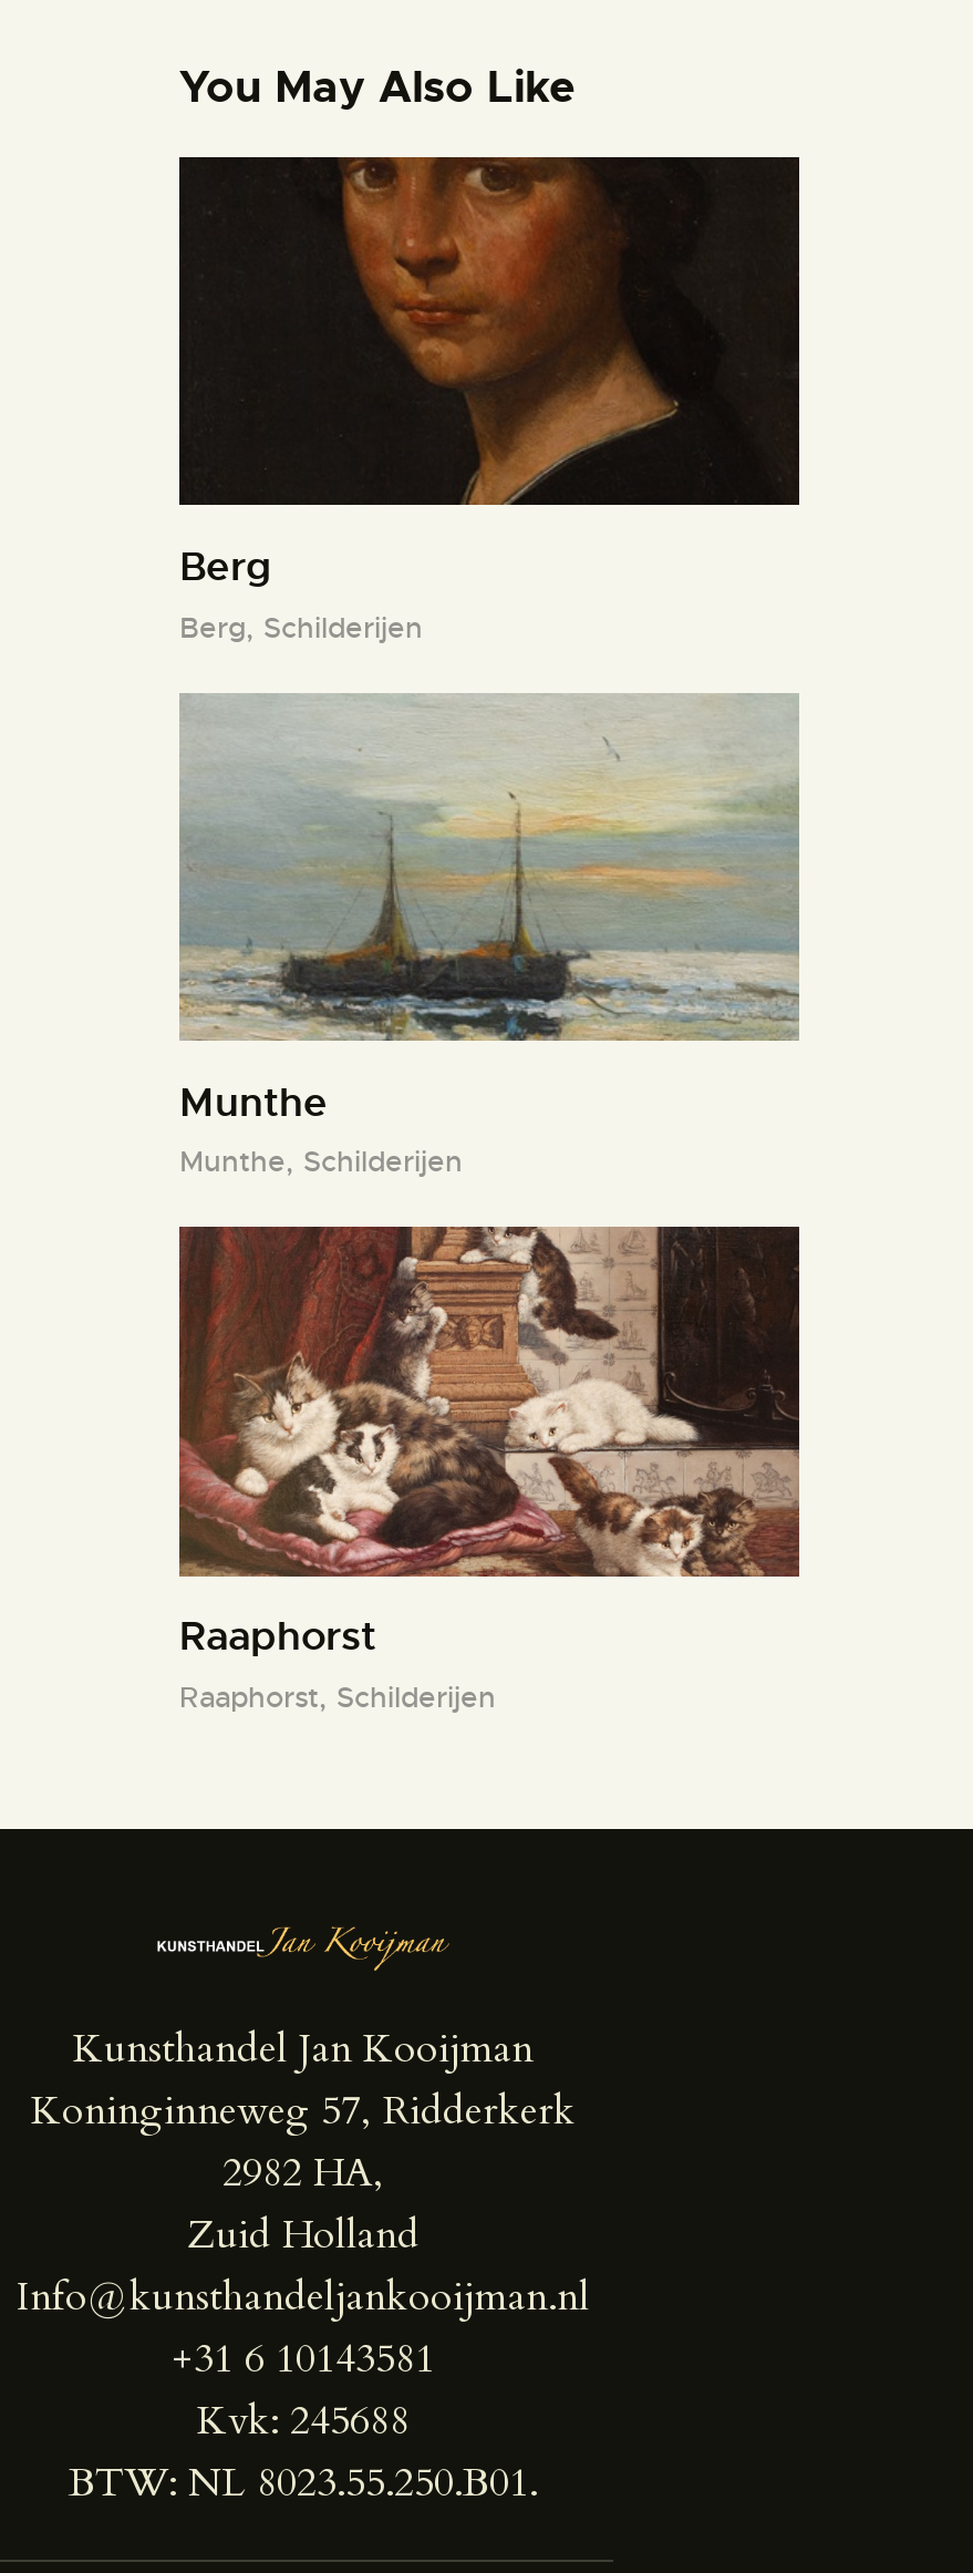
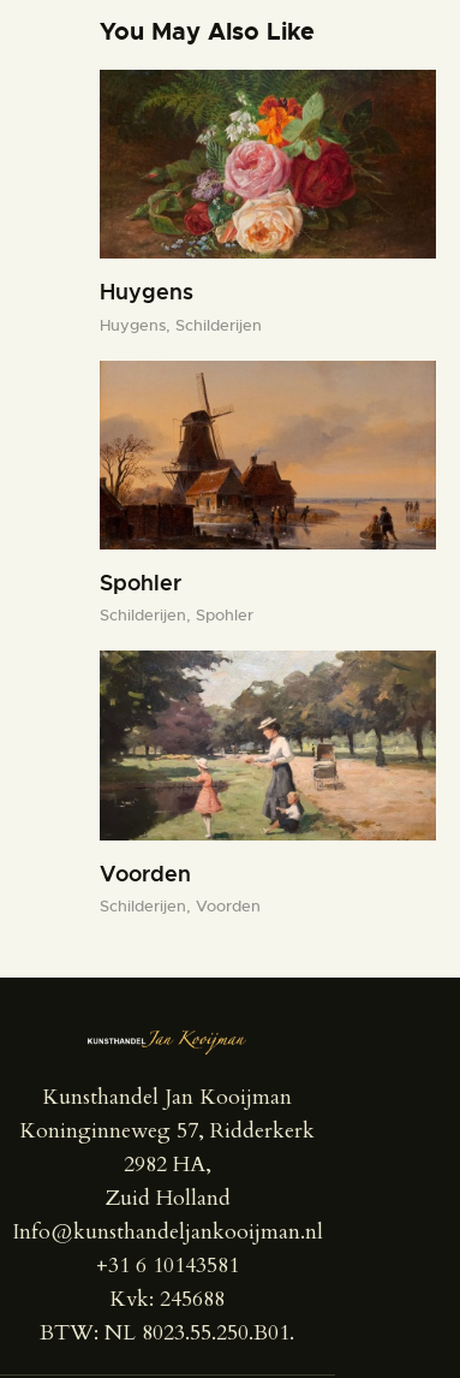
[179,157,799,646] [image] | Berg | Berg, Schilderijen -> [100,70,436,335] [image] | Huygens | Huygens, Schilderijen
[179,693,799,1181] [image] | Munthe | Munthe, Schilderijen -> [98,361,437,626] [image] | Spohler | Schilderijen, Spohler
[177,1224,801,1716] [image] | Raaphorst | Raaphorst, Schilderijen -> [98,649,437,916] [image] | Voorden | Schilderijen, Voorden

